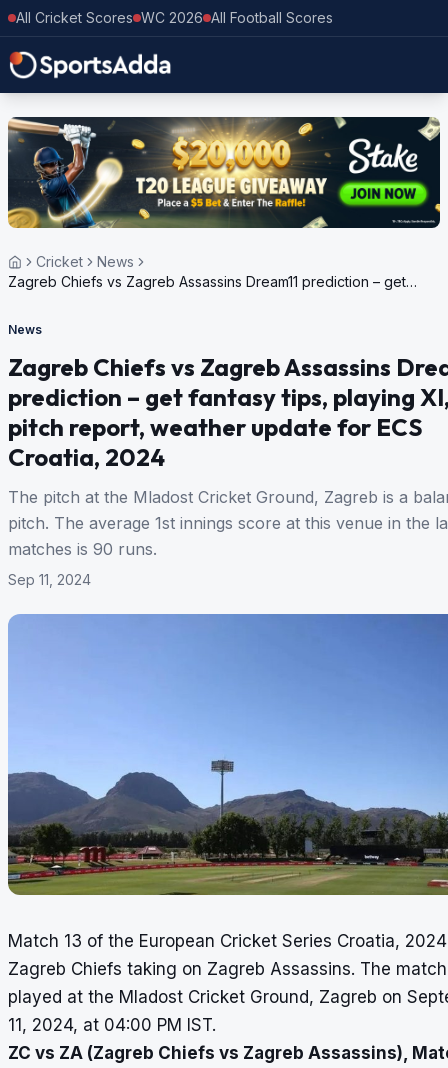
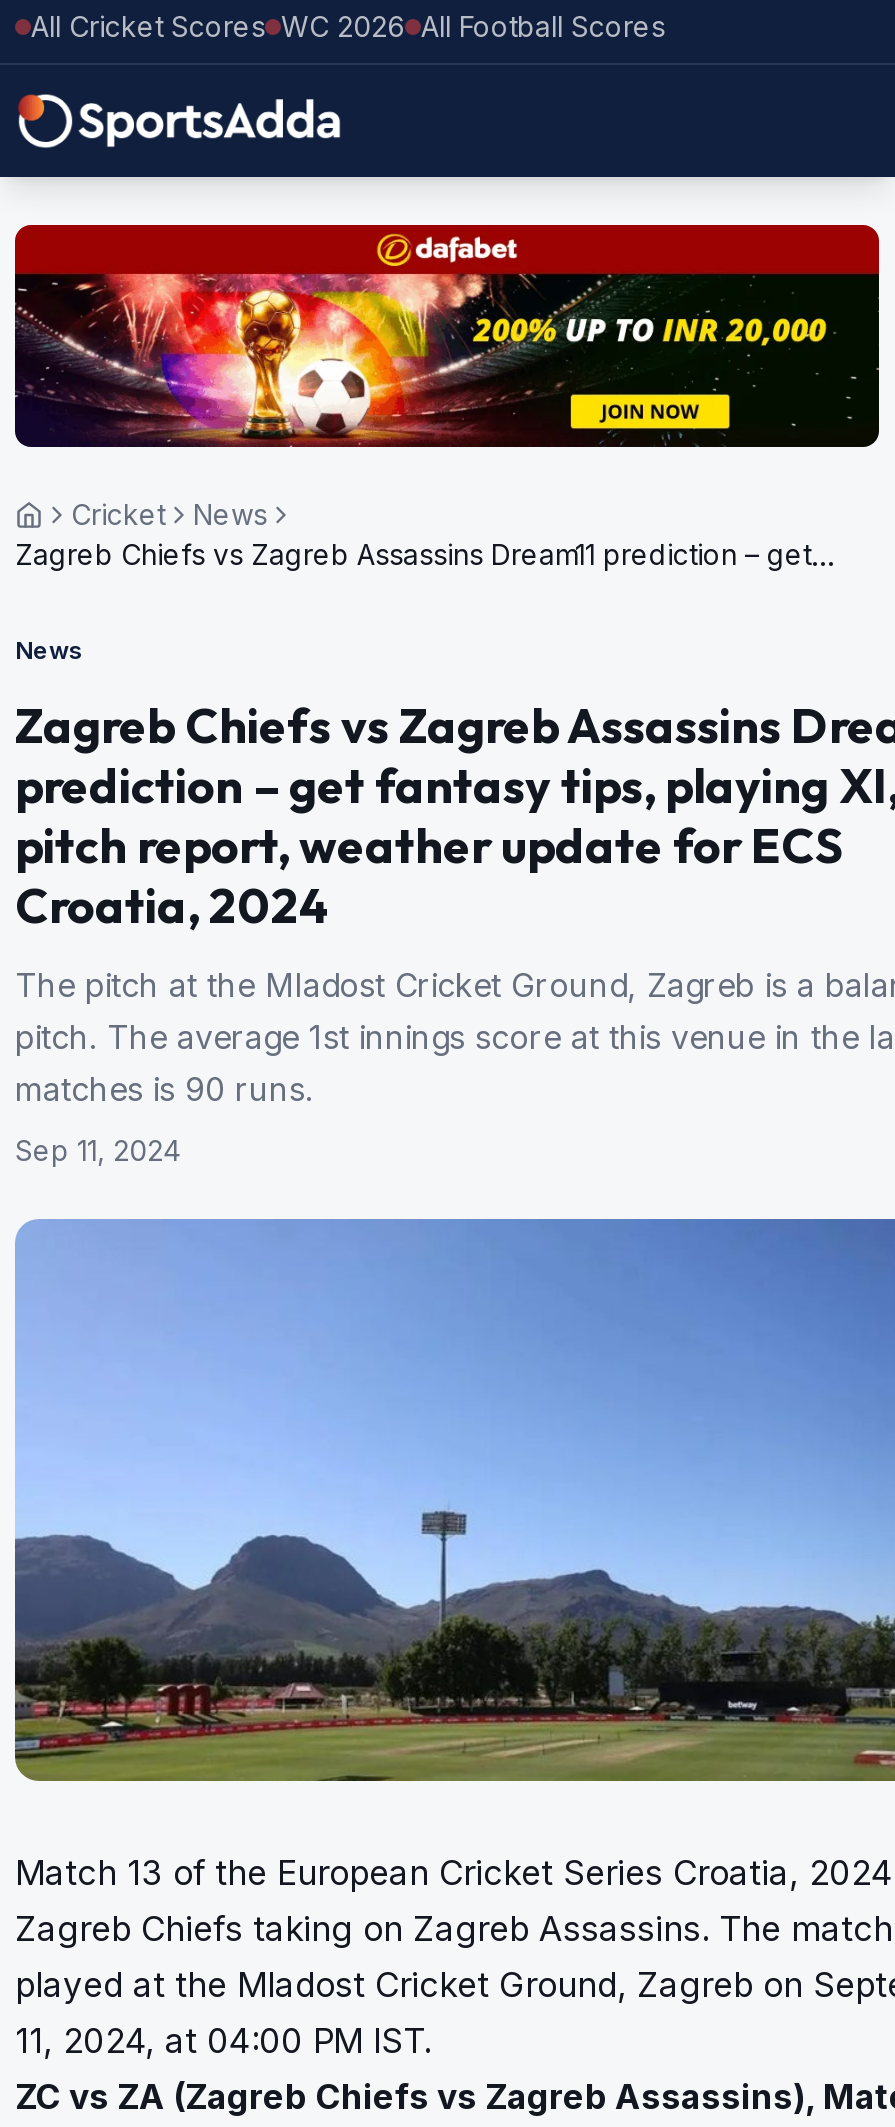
[7,116,441,229] [image] -> [13,223,881,449] [image]

